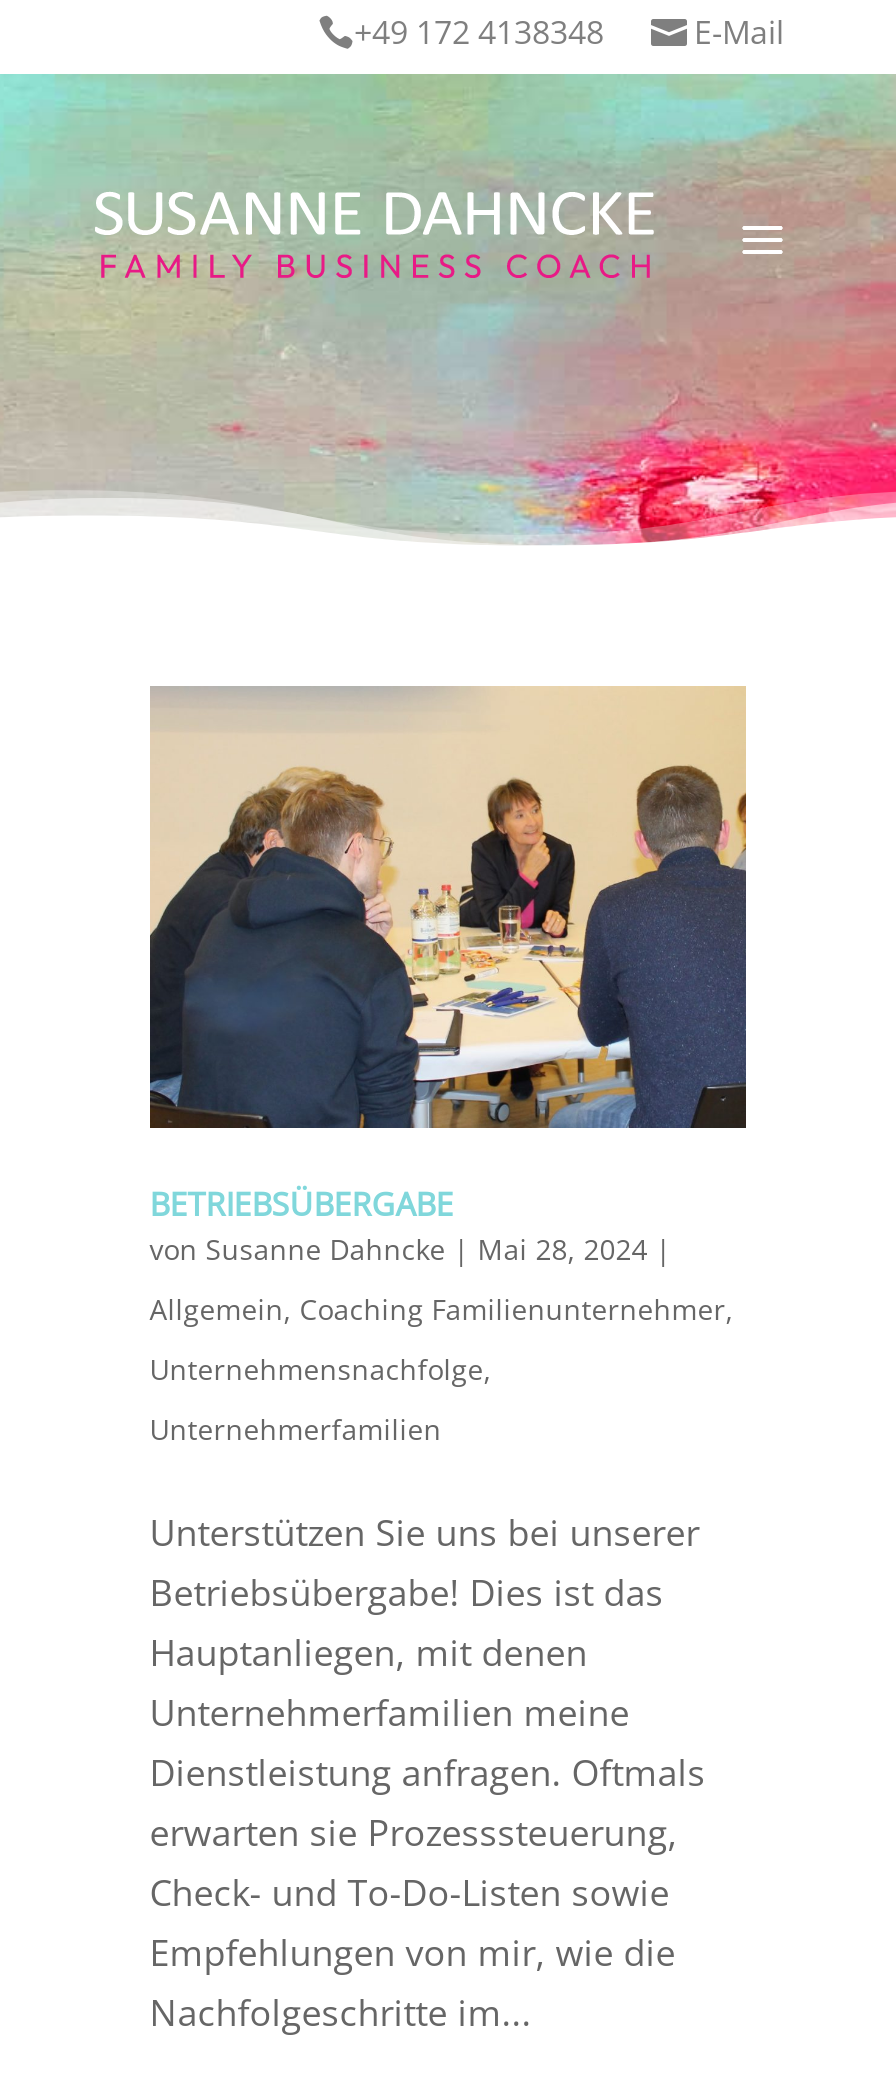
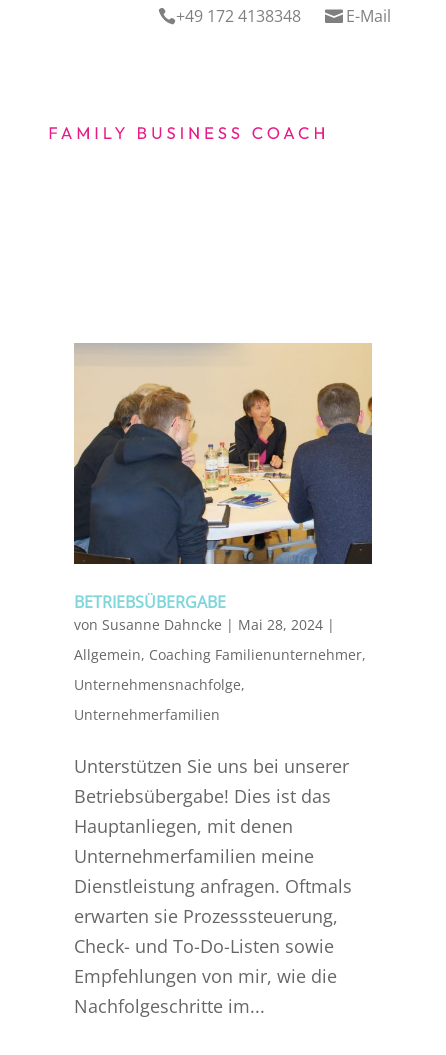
[6,72,890,546] [image] -> none

